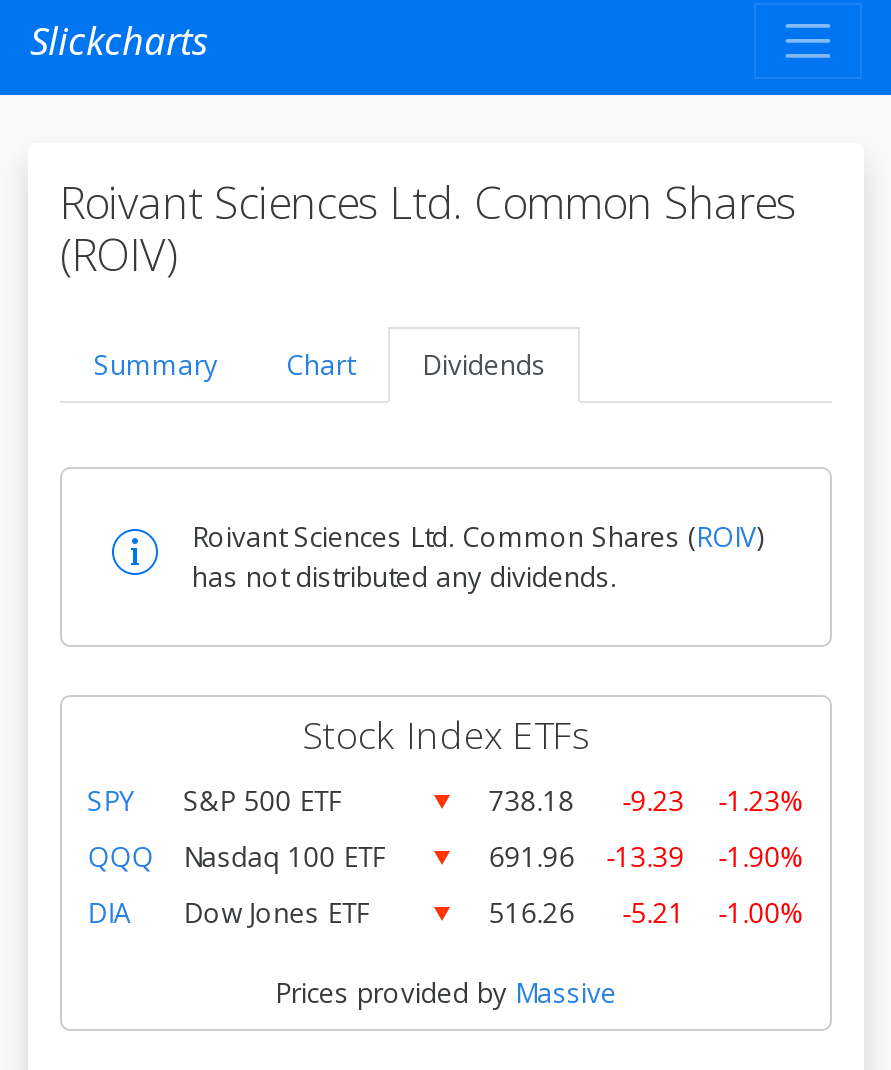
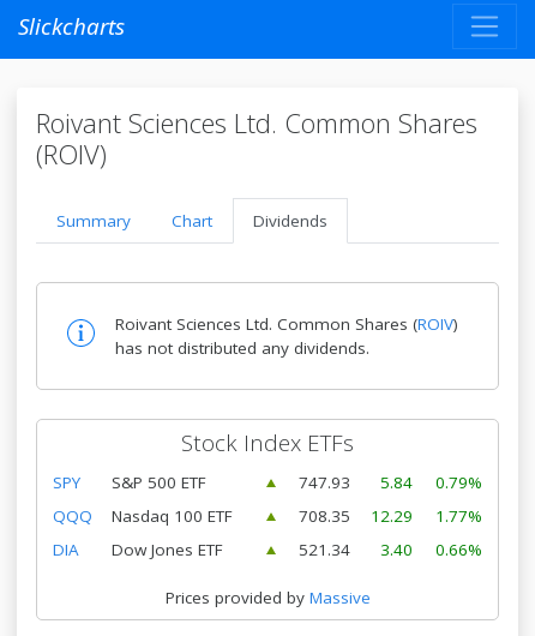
[488,784,574,820] 738.18 -> [299,472,351,494] 747.93
[622,784,684,820] -9.23 -> [380,472,413,494] 5.84
[718,784,804,820] -1.23% -> [436,472,482,494] 0.79%
[488,840,574,876] 691.96 -> [299,506,351,527] 708.35
[606,840,684,876] -13.39 -> [371,506,413,527] 12.29
[718,840,804,876] -1.90% -> [436,506,482,527] 1.77%
[488,896,574,932] 516.26 -> [299,539,351,561] 521.34
[622,896,684,932] -5.21 -> [380,539,413,561] 3.40
[718,896,804,932] -1.00% -> [436,539,482,561] 0.66%

